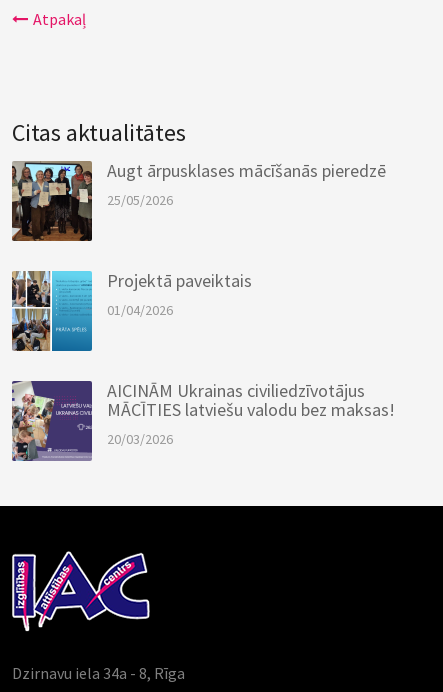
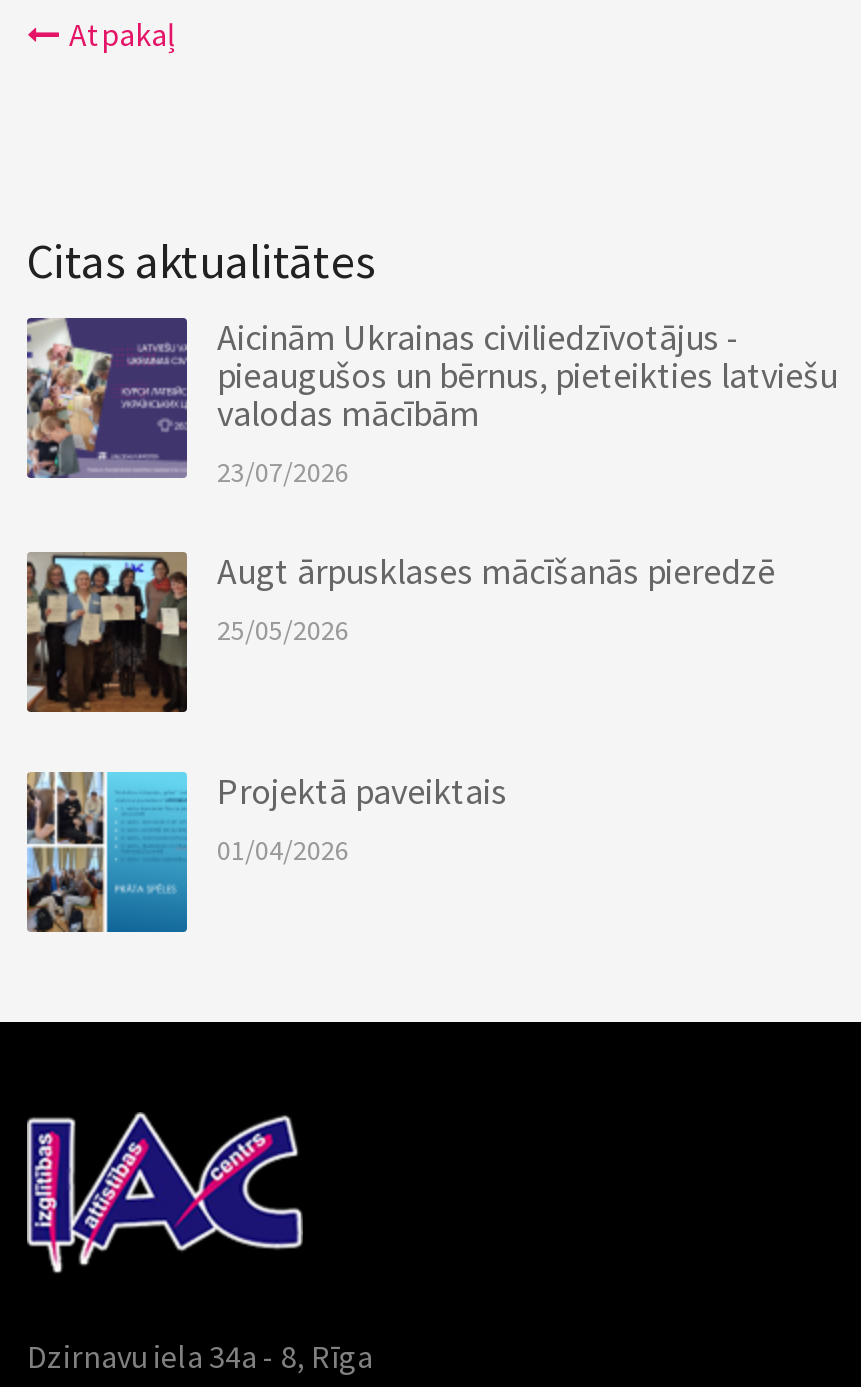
none -> [217,314,837,490] Aicinām Ukrainas civiliedzīvotājus - | pieaugušos un bērnus, pieteikties latviešu | valodas mācībām | 23/07/2026
moved [10,159,386,319] -> [23,548,775,868]: [image] | Augt ārpusklases mācīšanās pieredzē | 25/05/2026 | Projektā paveiktais | 01/04/2026
moved [11,380,93,462] -> [27,318,189,480]: [image]
[107,379,395,448] AICINĀM Ukrainas civiliedzīvotājus | MĀCĪTIES latviešu valodu bez maksas! | 20/03/2026 -> none

